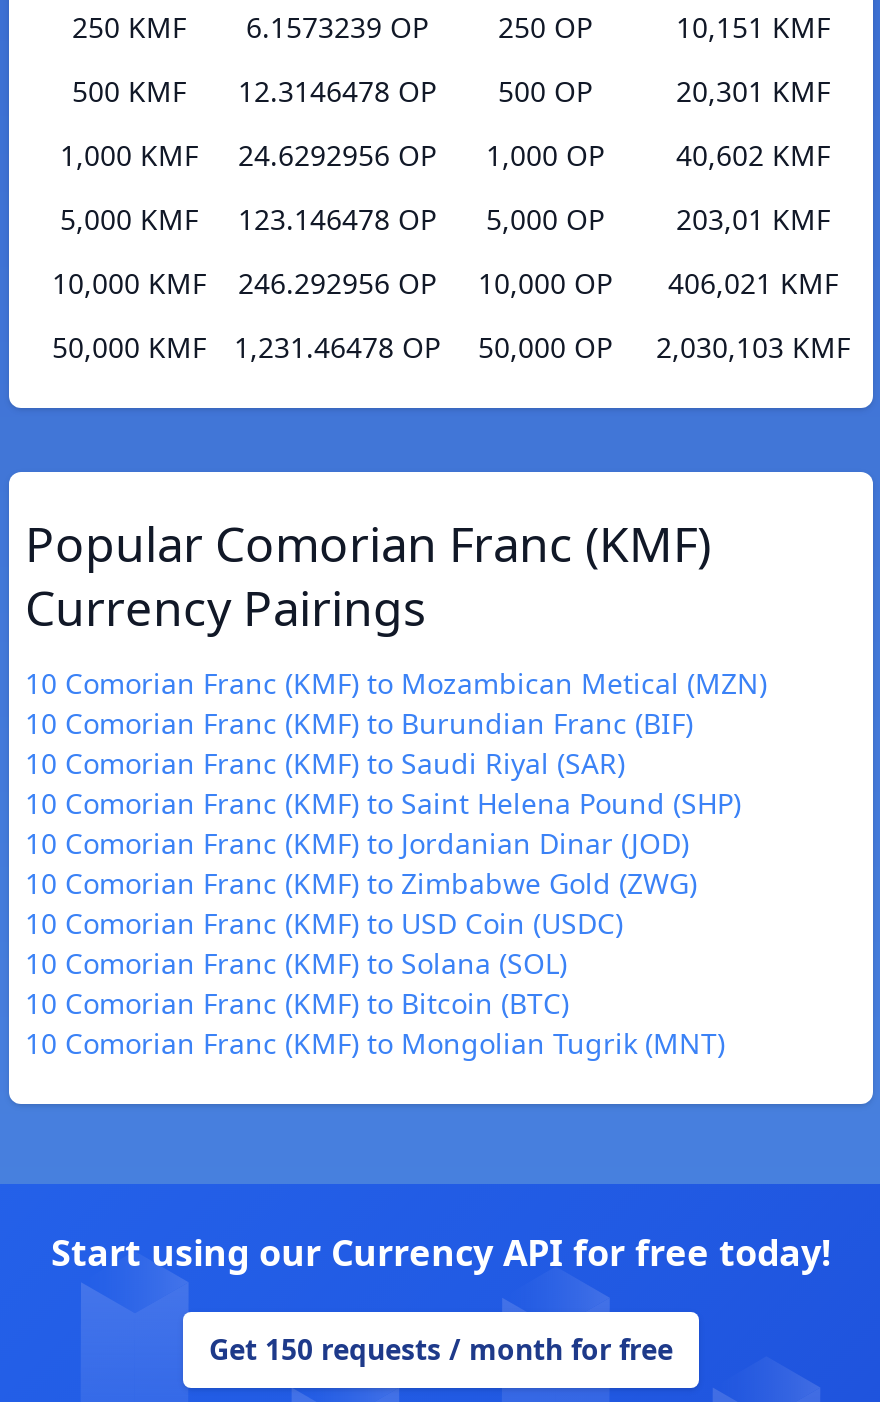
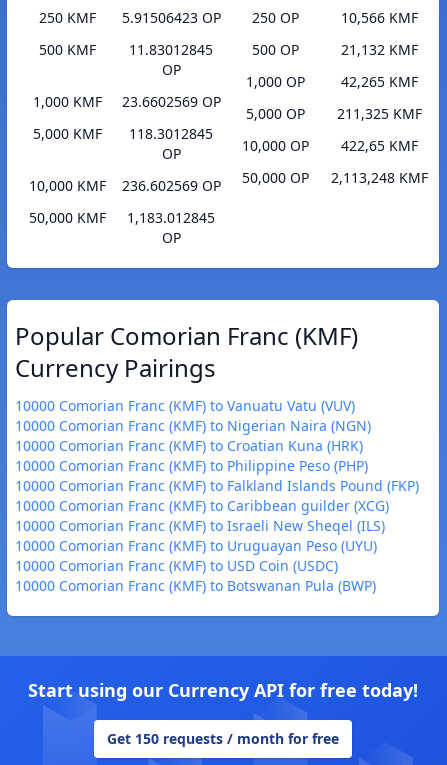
[72,8,592,46] 250 KMF 6.1573239 OP 250 OP -> [38,8,298,27] 250 KMF 5.91506423 OP 250 OP
[676,8,830,46] 10,151 KMF -> [340,8,417,27] 10,566 KMF
[238,72,436,110] 12.3146478 OP -> [129,40,213,79] 11.83012845 | OP
[676,72,830,110] 20,301 KMF -> [340,40,417,59] 21,132 KMF
[238,136,436,174] 24.6292956 OP -> [121,92,220,111] 23.6602569 OP
[676,136,830,174] 40,602 KMF -> [340,72,417,91] 42,265 KMF
[238,200,436,238] 123.146478 OP -> [129,124,213,163] 118.3012845 | OP
[676,200,830,238] 203,01 KMF -> [336,104,421,123] 211,325 KMF
[238,264,436,302] 246.292956 OP -> [121,176,220,195] 236.602569 OP
[668,264,838,302] 406,021 KMF -> [340,136,417,155] 422,65 KMF
[234,328,440,366] 1,231.46478 OP -> [127,208,215,247] 1,183.012845 | OP
[656,328,850,366] 2,030,103 KMF -> [330,168,427,187] 2,113,248 KMF
[25,664,767,1062] 10 Comorian Franc (KMF) to Mozambican Metical (MZN) | 10 Comorian Franc (KMF) to Burundian Franc (BIF) | 10 Comorian Franc (KMF) to Saudi Riyal (SAR) | 10 Comorian Franc (KMF) to Saint Helena Pound (SHP) | 10 Comorian Franc (KMF) to Jordanian Dinar (JOD) | 10 Comorian Franc (KMF) to Zimbabwe Gold (ZWG) | 10 Comorian Franc (KMF) to USD Coin (USDC) | 10 Comorian Franc (KMF) to Solana (SOL) | 10 Comorian Franc (KMF) to Bitcoin (BTC) | 10 Comorian Franc (KMF) to Mongolian Tugrik (MNT) -> [15,396,419,595] 10000 Comorian Franc (KMF) to Vanuatu Vatu (VUV) | 10000 Comorian Franc (KMF) to Nigerian Naira (NGN) | 10000 Comorian Franc (KMF) to Croatian Kuna (HRK) | 10000 Comorian Franc (KMF) to Philippine Peso (PHP) | 10000 Comorian Franc (KMF) to Falkland Islands Pound (FKP) | 10000 Comorian Franc (KMF) to Caribbean guilder (XCG) | 10000 Comorian Franc (KMF) to Israeli New Sheqel (ILS) | 10000 Comorian Franc (KMF) to Uruguayan Peso (UYU) | 10000 Comorian Franc (KMF) to USD Coin (USDC) | 10000 Comorian Franc (KMF) to Botswanan Pula (BWP)

